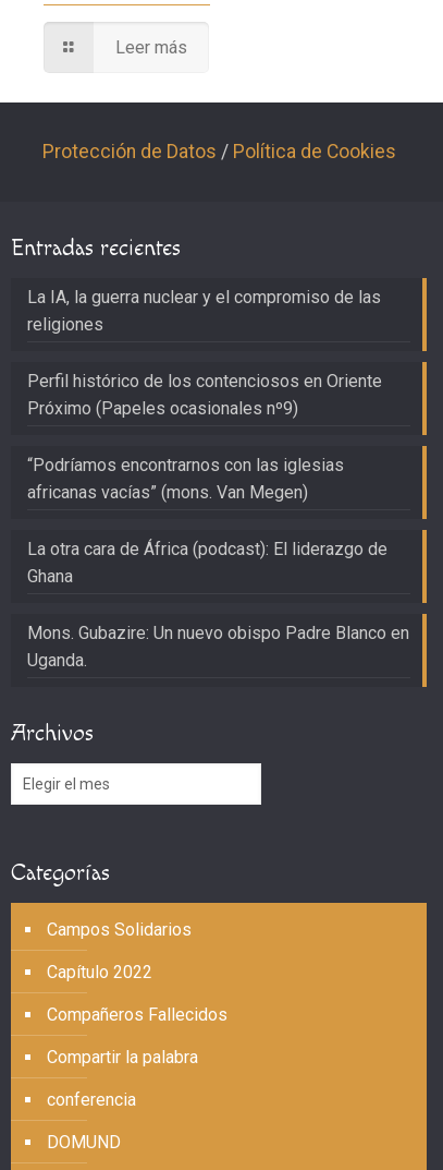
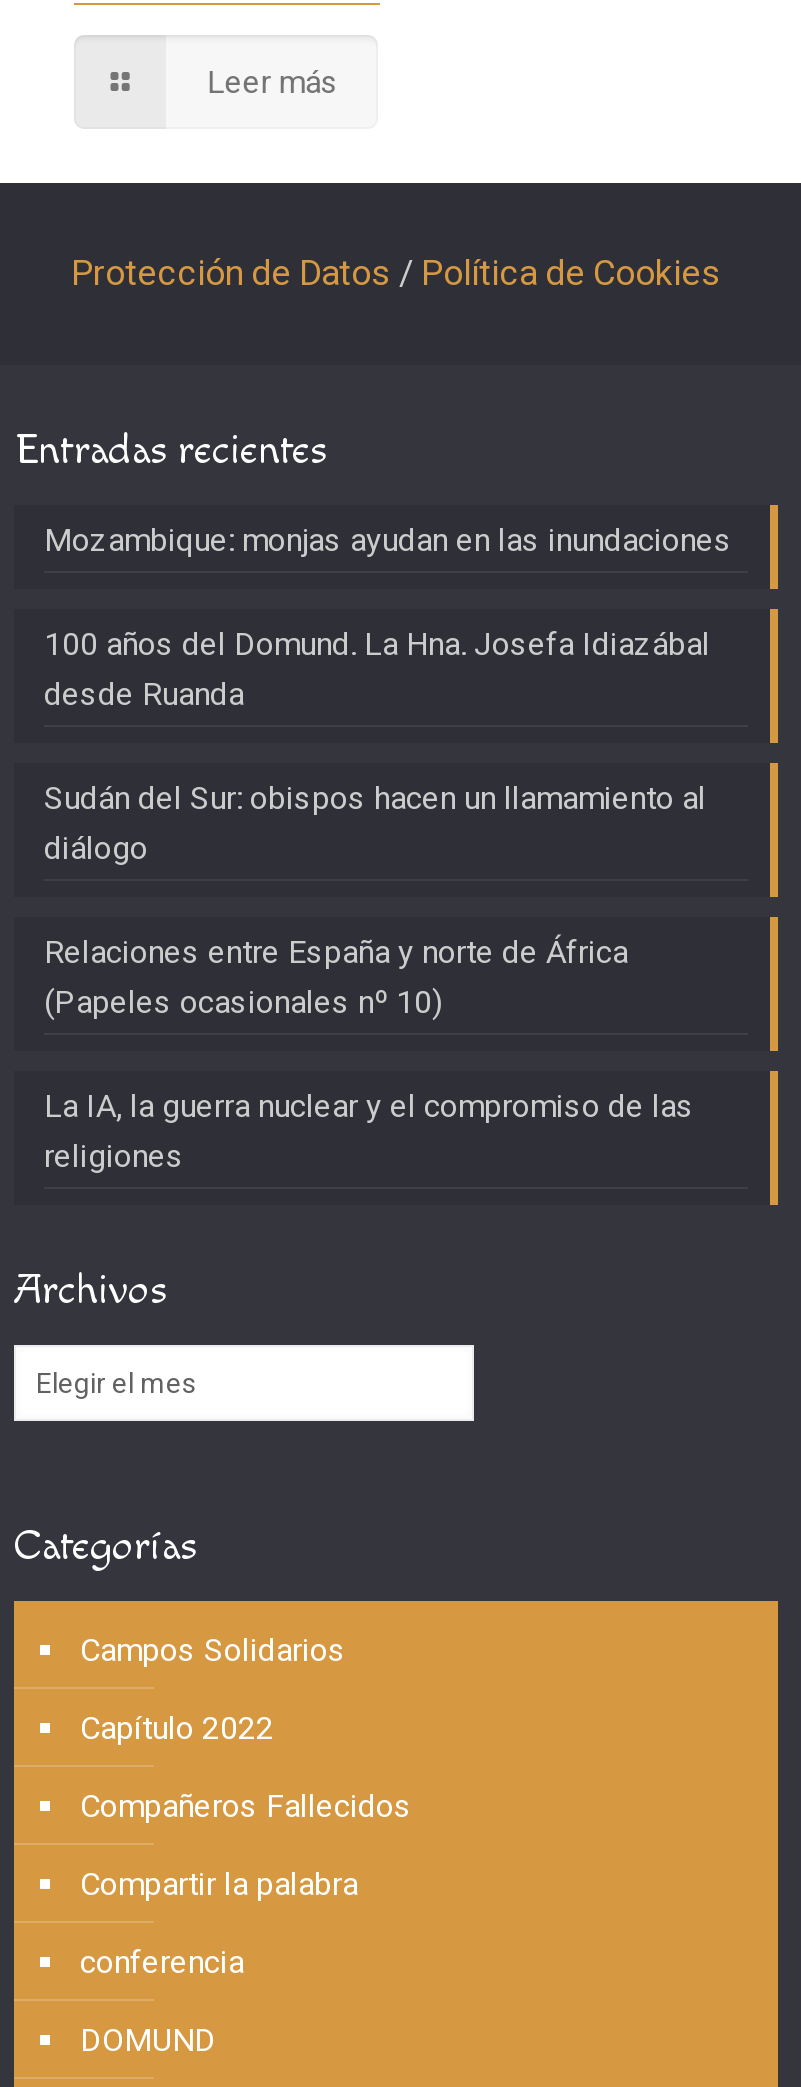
none -> [44,521,732,1021] Mozambique: monjas ayudan en las inundaciones | 100 años del Domund. La Hna. Josefa Idiazábal | desde Ruanda | Sudán del Sur: obispos hacen un llamamiento al | diálogo | Relaciones entre España y norte de África | (Papeles ocasionales nº 10)
moved [27,287,381,335] -> [44,1087,694,1175]: La IA, la guerra nuclear y el compromiso de las | religiones
[27,371,409,671] Perfil histórico de los contenciosos en Oriente | Próximo (Papeles ocasionales nº9) | “Podríamos encontrarnos con las iglesias | africanas vacías” (mons. Van Megen) | La otra cara de África (podcast): El liderazgo de | Ghana | Mons. Gubazire: Un nuevo obispo Padre Blanco en | Uganda. -> none

